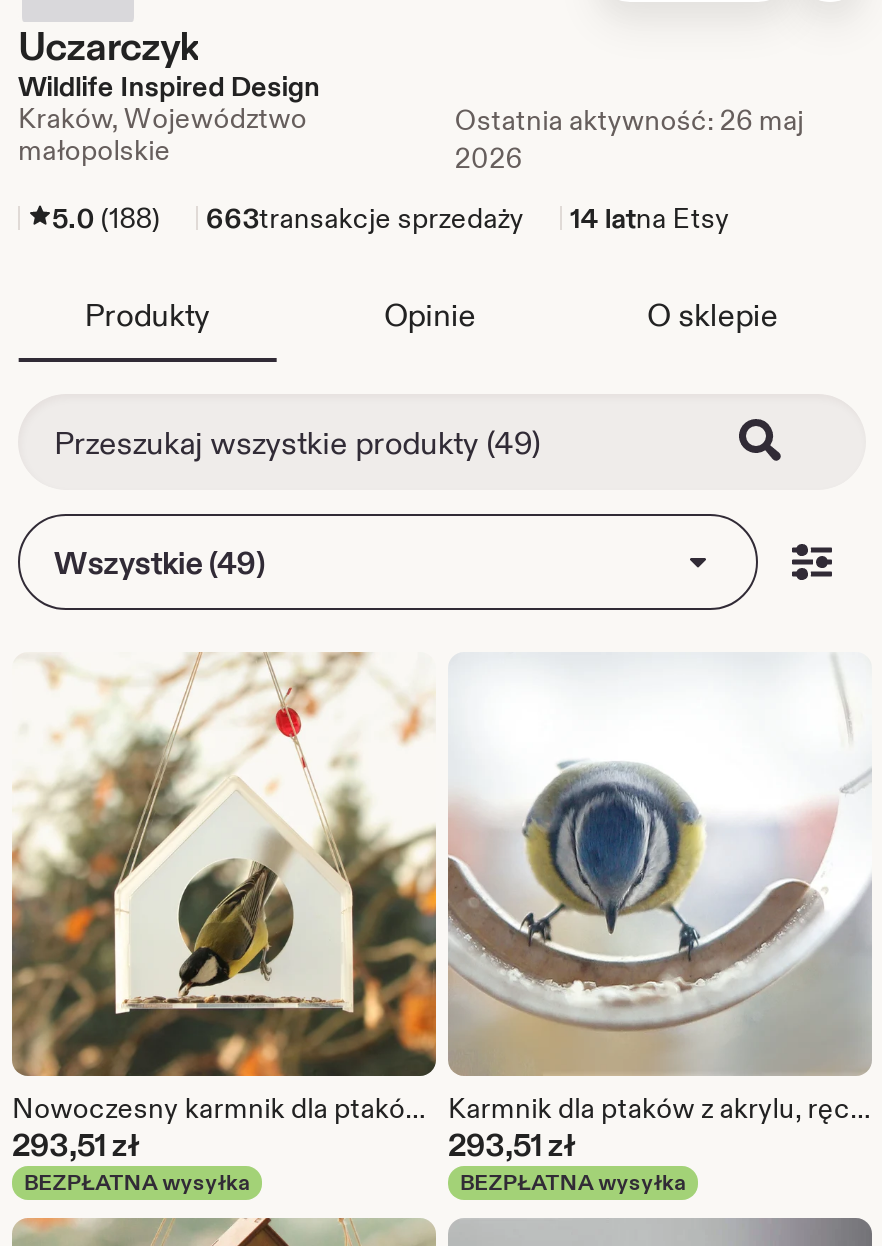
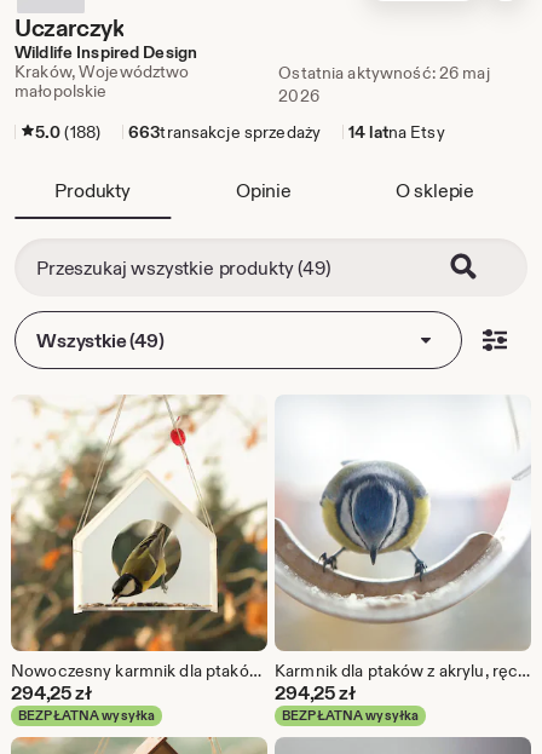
[12,1124,139,1164] 293,51 zł -> [11,680,91,704] 294,25 zł
[448,1124,575,1164] 293,51 zł -> [275,680,355,704] 294,25 zł

